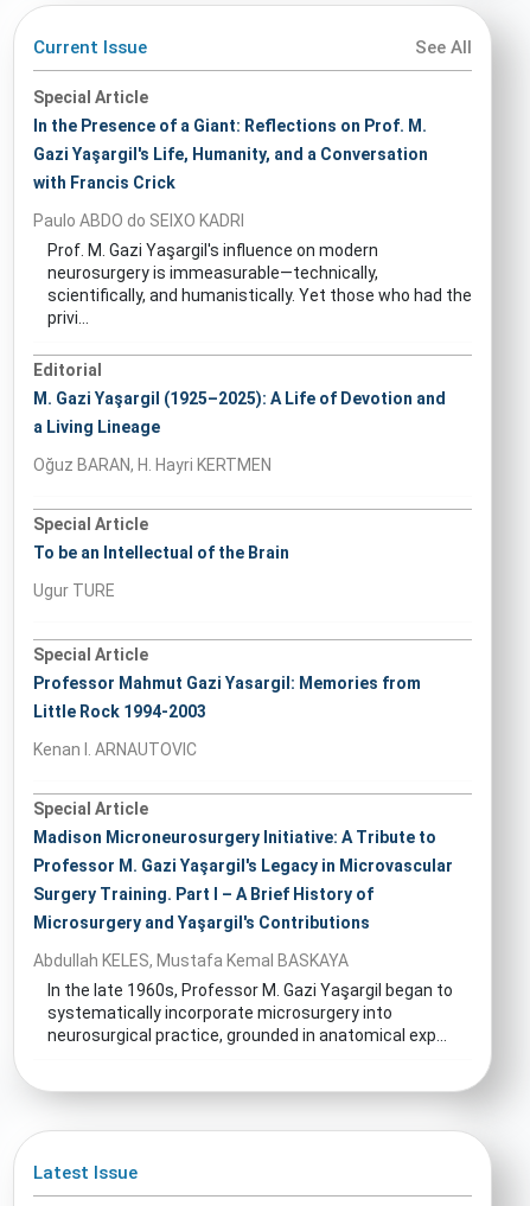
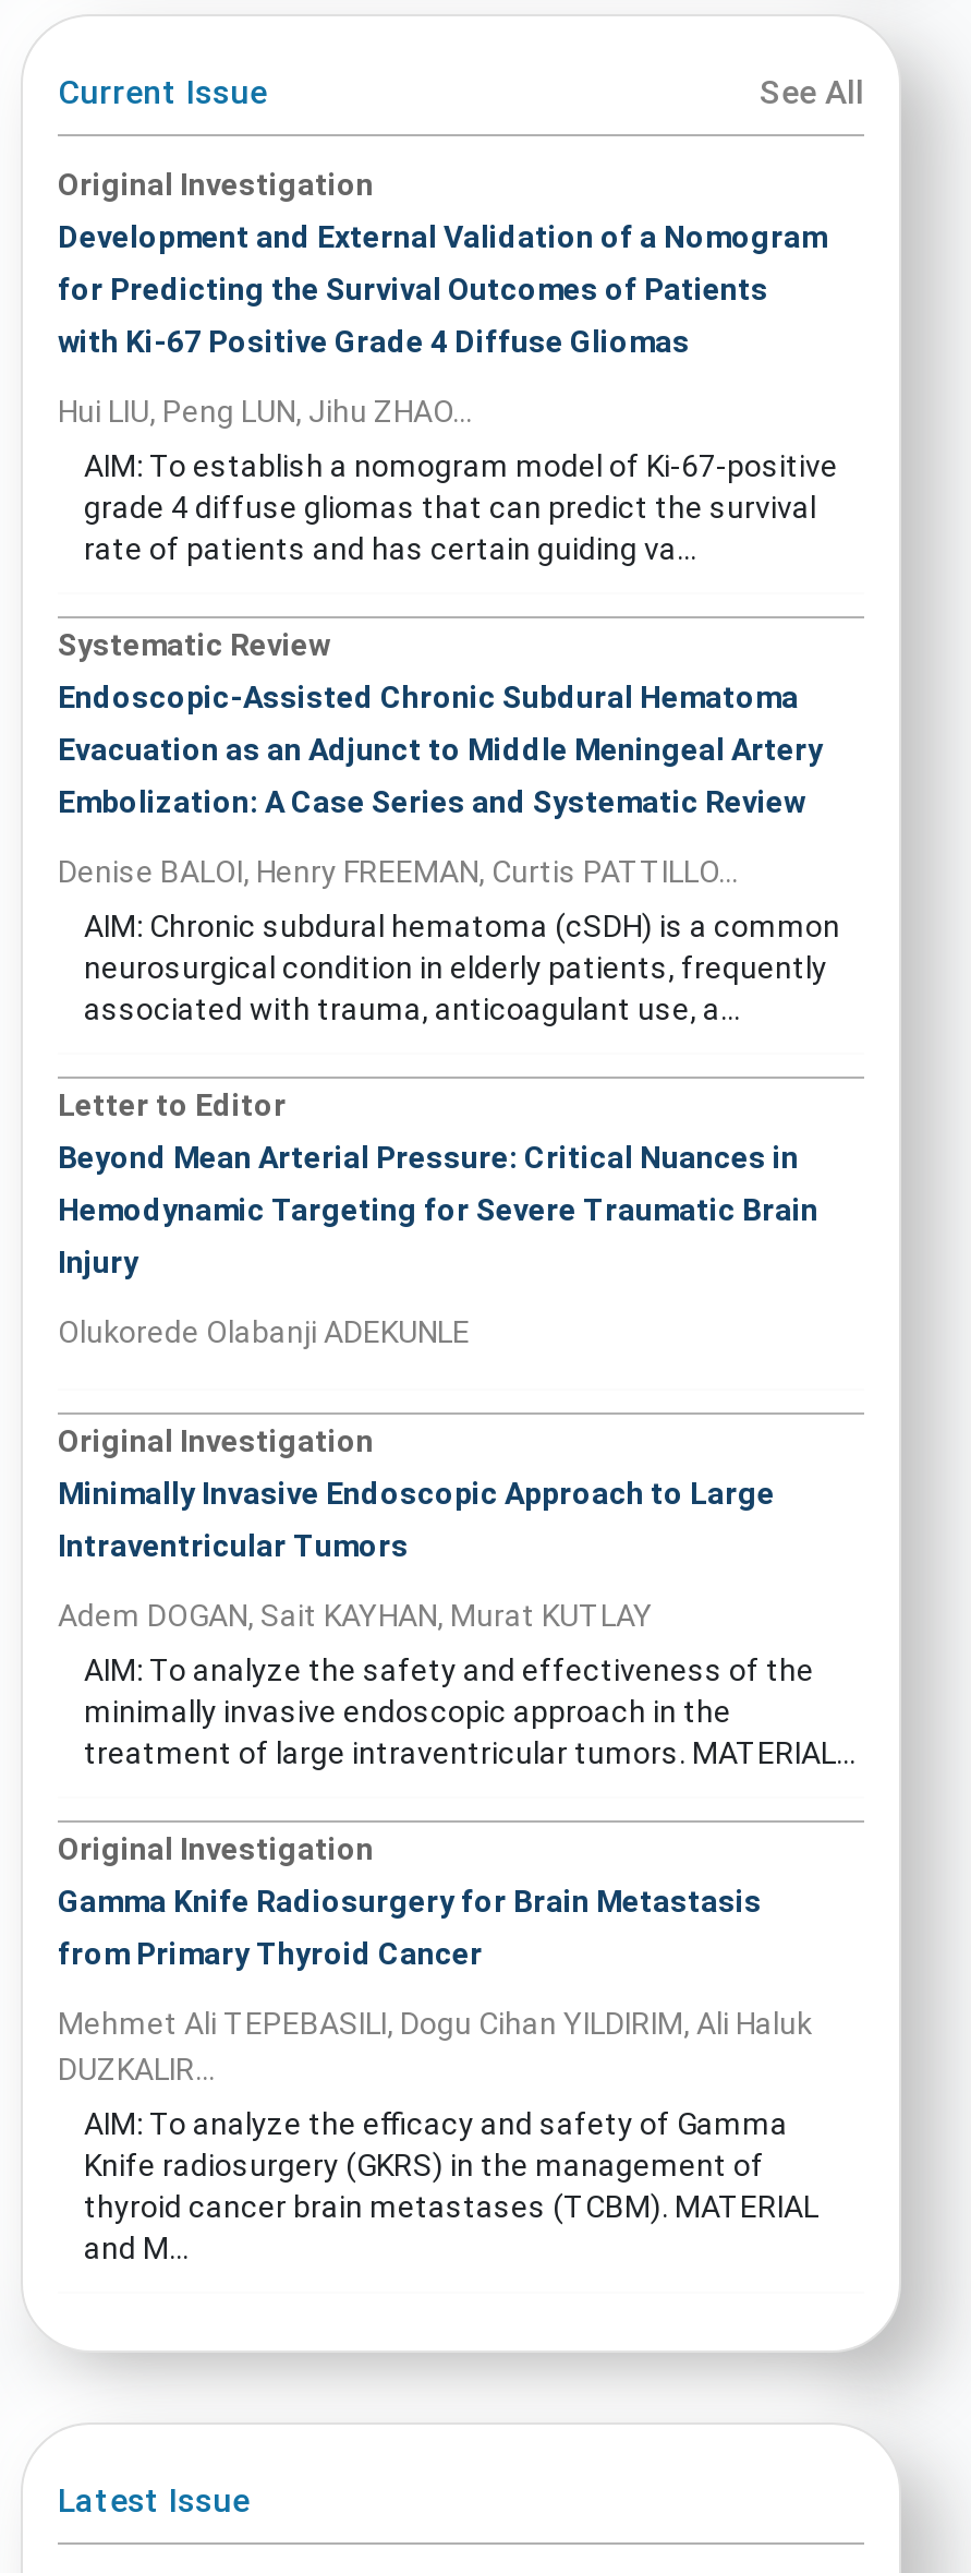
[33,87,472,1044] Special Article | In the Presence of a Giant: Reflections on Prof. M. | Gazi Yaşargil's Life, Humanity, and a Conversation | with Francis Crick | Paulo ABDO do SEIXO KADRI | Prof. M. Gazi Yaşargil's influence on modern | neurosurgery is immeasurable—technically, | scientifically, and humanistically. Yet those who had the | privi... | Editorial | M. Gazi Yaşargil (1925–2025): A Life of Devotion and | a Living Lineage | Oğuz BARAN, H. Hayri KERTMEN | Special Article | To be an Intellectual of the Brain | Ugur TURE | Special Article | Professor Mahmut Gazi Yasargil: Memories from | Little Rock 1994-2003 | Kenan I. ARNAUTOVIC | Special Article | Madison Microneurosurgery Initiative: A Tribute to | Professor M. Gazi Yaşargil's Legacy in Microvascular | Surgery Training. Part I – A Brief History of | Microsurgery and Yaşargil's Contributions | Abdullah KELES, Mustafa Kemal BASKAYA | In the late 1960s, Professor M. Gazi Yaşargil began to | systematically incorporate microsurgery into | neurosurgical practice, grounded in anatomical exp... -> [58,166,855,2264] Original Investigation | Development and External Validation of a Nomogram | for Predicting the Survival Outcomes of Patients | with Ki-67 Positive Grade 4 Diffuse Gliomas | Hui LIU, Peng LUN, Jihu ZHAO... | AIM: To establish a nomogram model of Ki-67-positive | grade 4 diffuse gliomas that can predict the survival | rate of patients and has certain guiding va... | Systematic Review | Endoscopic-Assisted Chronic Subdural Hematoma | Evacuation as an Adjunct to Middle Meningeal Artery | Embolization: A Case Series and Systematic Review | Denise BALOI, Henry FREEMAN, Curtis PATTILLO... | AIM: Chronic subdural hematoma (cSDH) is a common | neurosurgical condition in elderly patients, frequently | associated with trauma, anticoagulant use, a... | Letter to Editor | Beyond Mean Arterial Pressure: Critical Nuances in | Hemodynamic Targeting for Severe Traumatic Brain | Injury | Olukorede Olabanji ADEKUNLE | Original Investigation | Minimally Invasive Endoscopic Approach to Large | Intraventricular Tumors | Adem DOGAN, Sait KAYHAN, Murat KUTLAY | AIM: To analyze the safety and effectiveness of the | minimally invasive endoscopic approach in the | treatment of large intraventricular tumors. MATERIAL... | Original Investigation | Gamma Knife Radiosurgery for Brain Metastasis | from Primary Thyroid Cancer | Mehmet Ali TEPEBASILI, Dogu Cihan YILDIRIM, Ali Haluk | DUZKALIR... | AIM: To analyze the efficacy and safety of Gamma | Knife radiosurgery (GKRS) in the management of | thyroid cancer brain metastases (TCBM). MATERIAL | and M...

